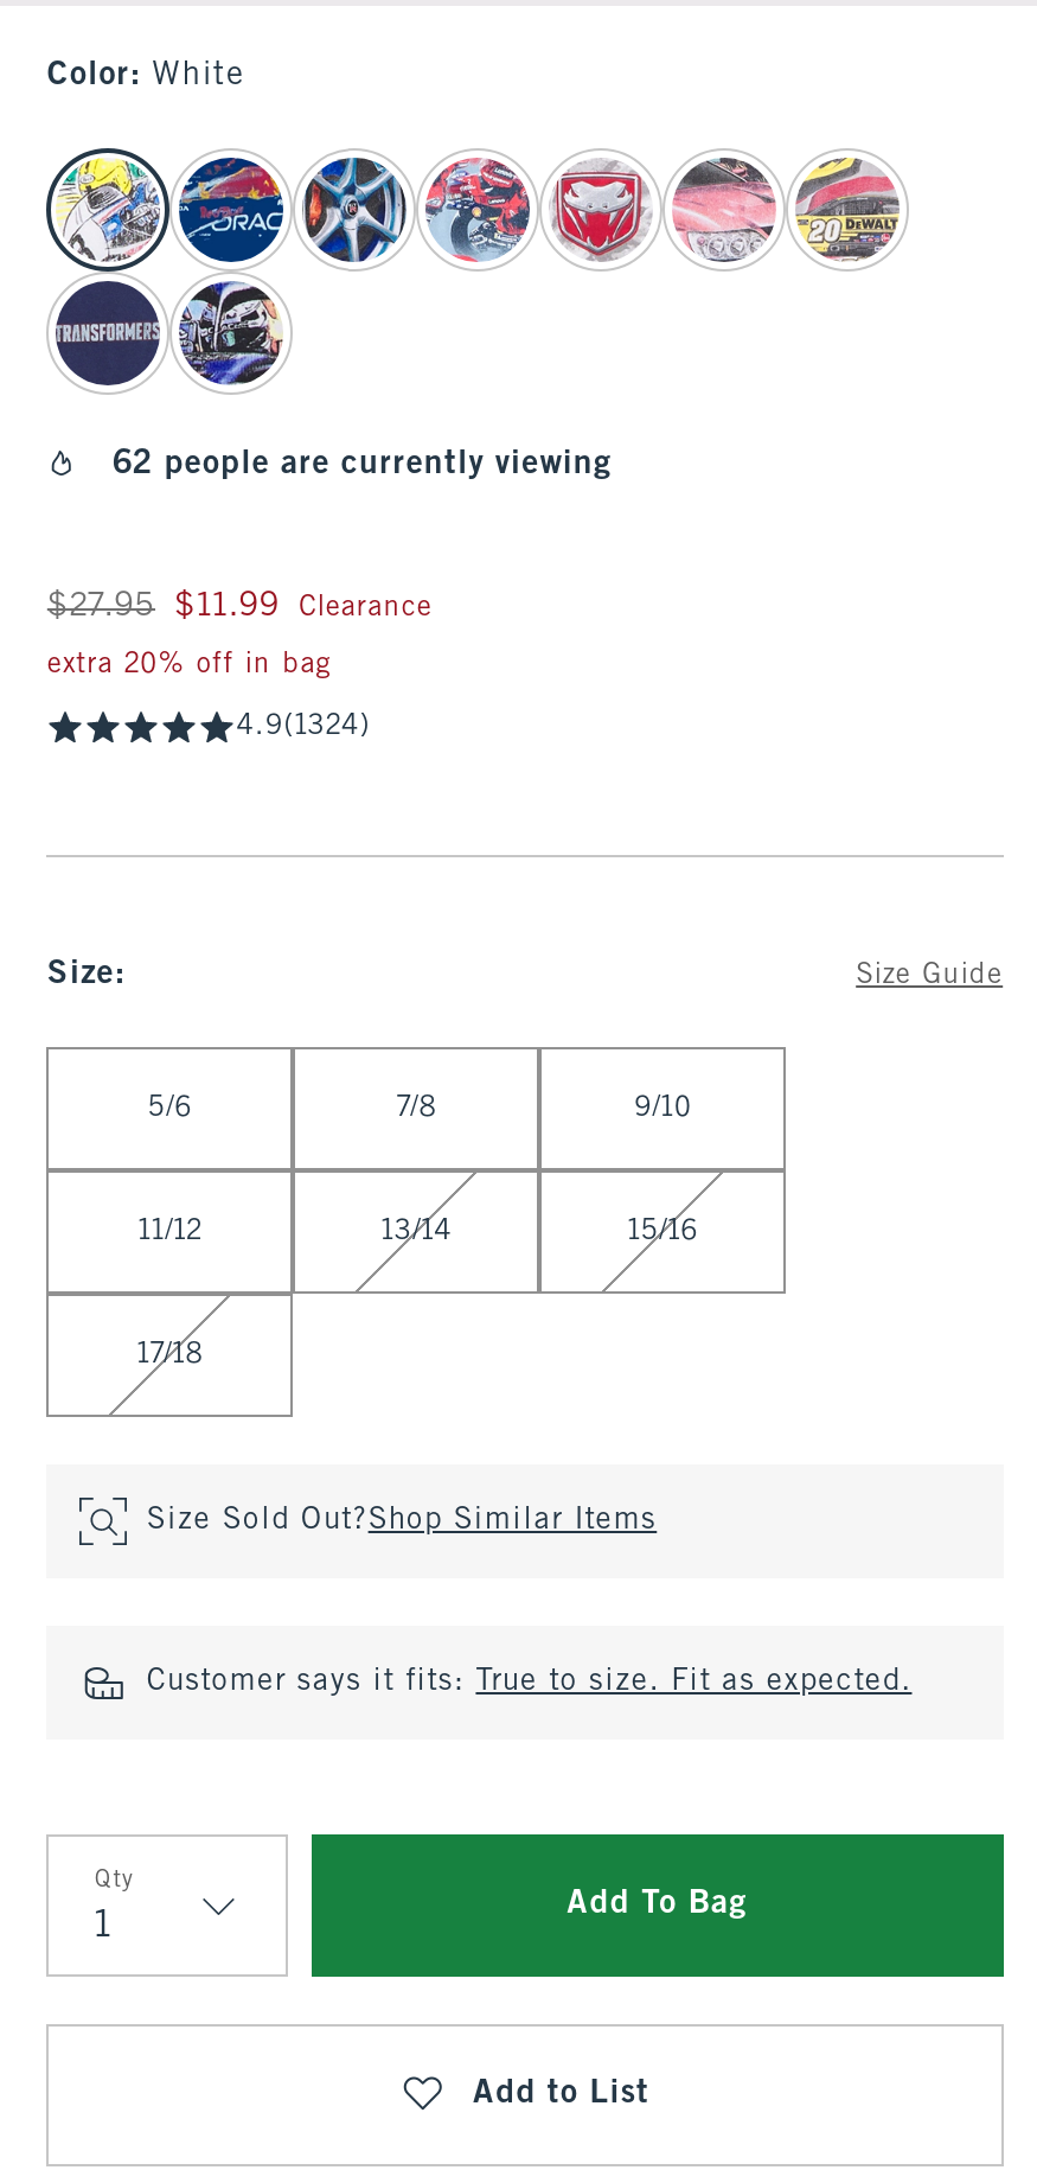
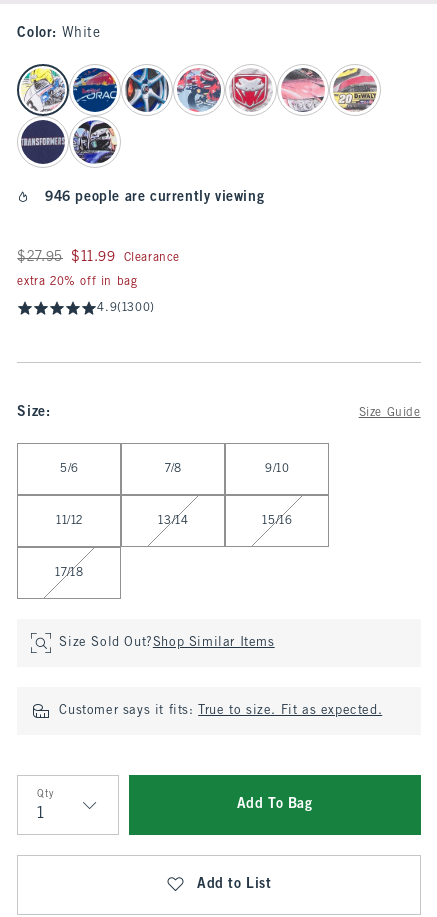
[113,449,612,480] 62 people are currently viewing -> [45,191,264,204] 946 people are currently viewing
[237,713,370,741] 4.9(1324) -> [97,302,155,314] 4.9(1300)

